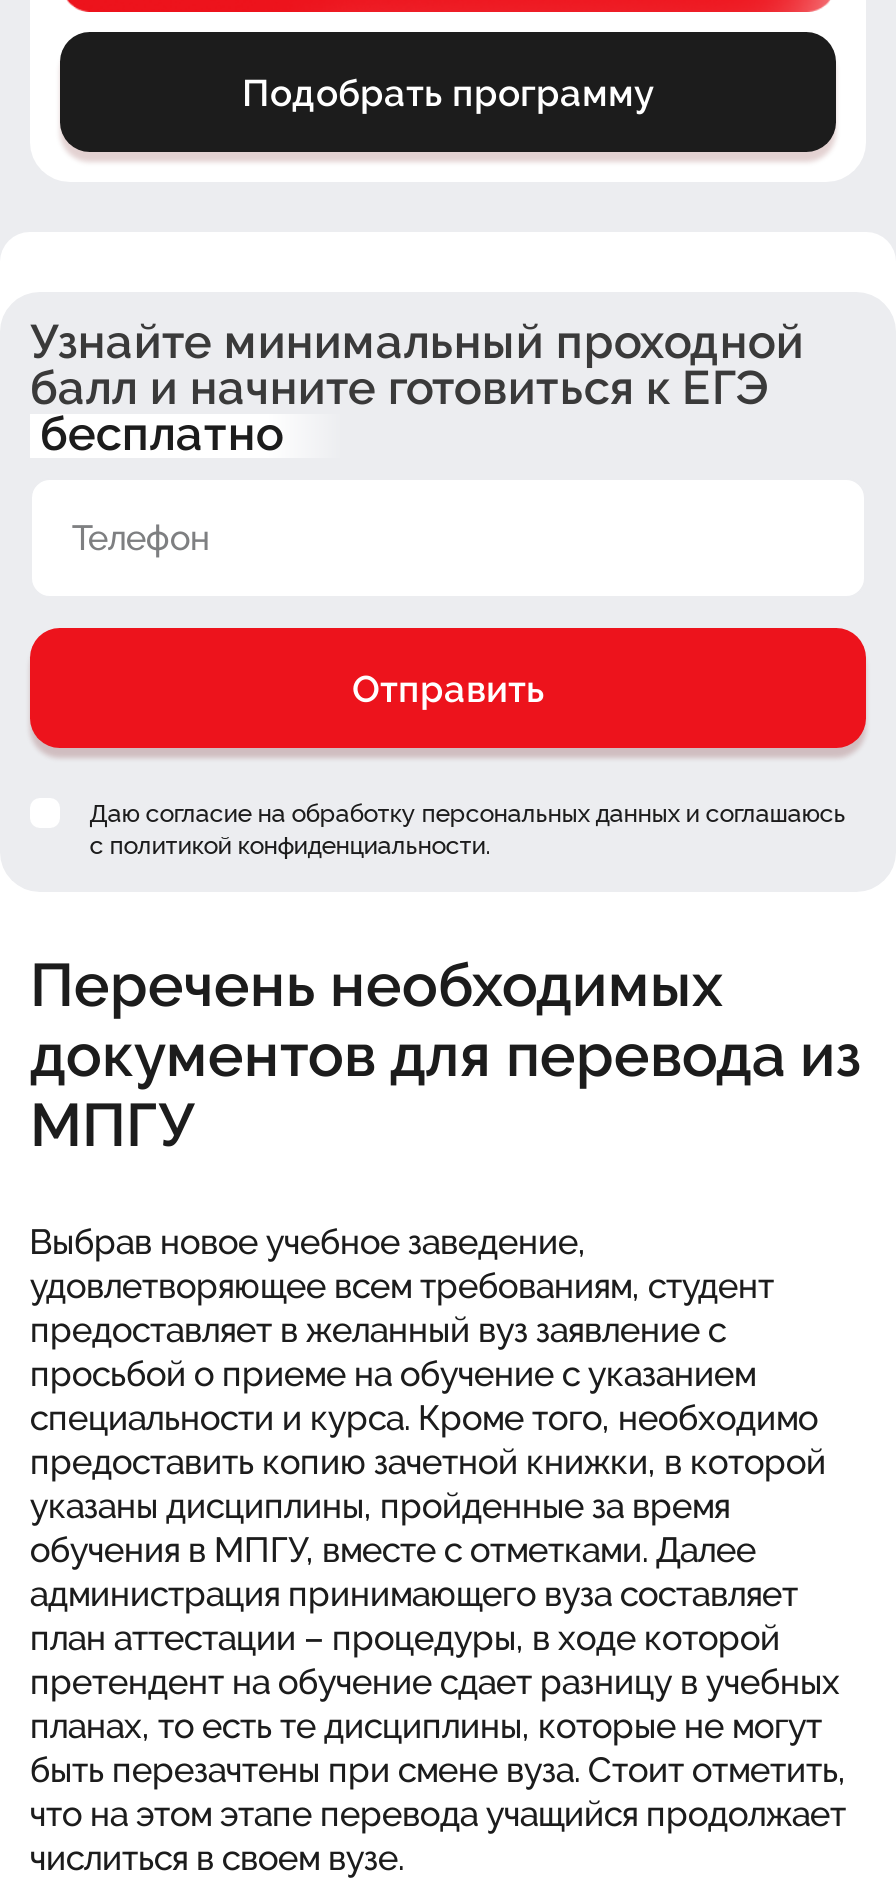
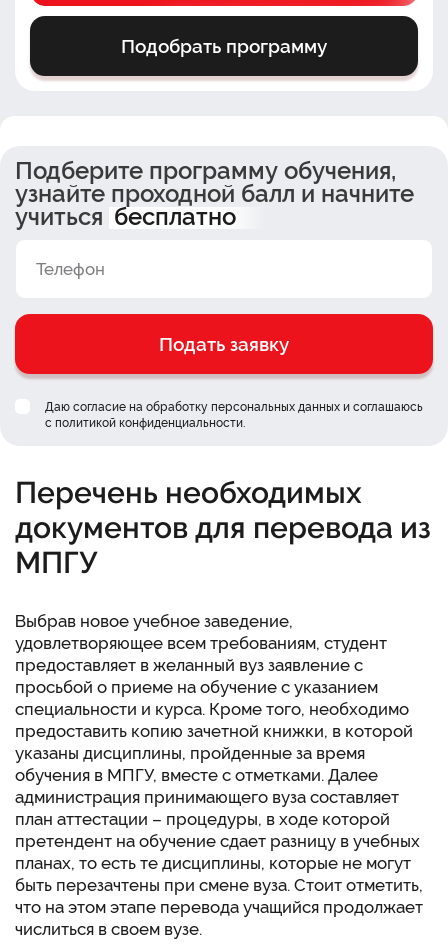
[30,315,804,463] Узнайте минимальный проходной | балл и начните готовиться к ЕГЭ | бесплатно -> [15,157,414,231] Подберите программу обучения, | узнайте проходной балл и начните | учиться бесплатно
[352,666,544,710] Отправить -> [159,333,289,355] Подать заявку

